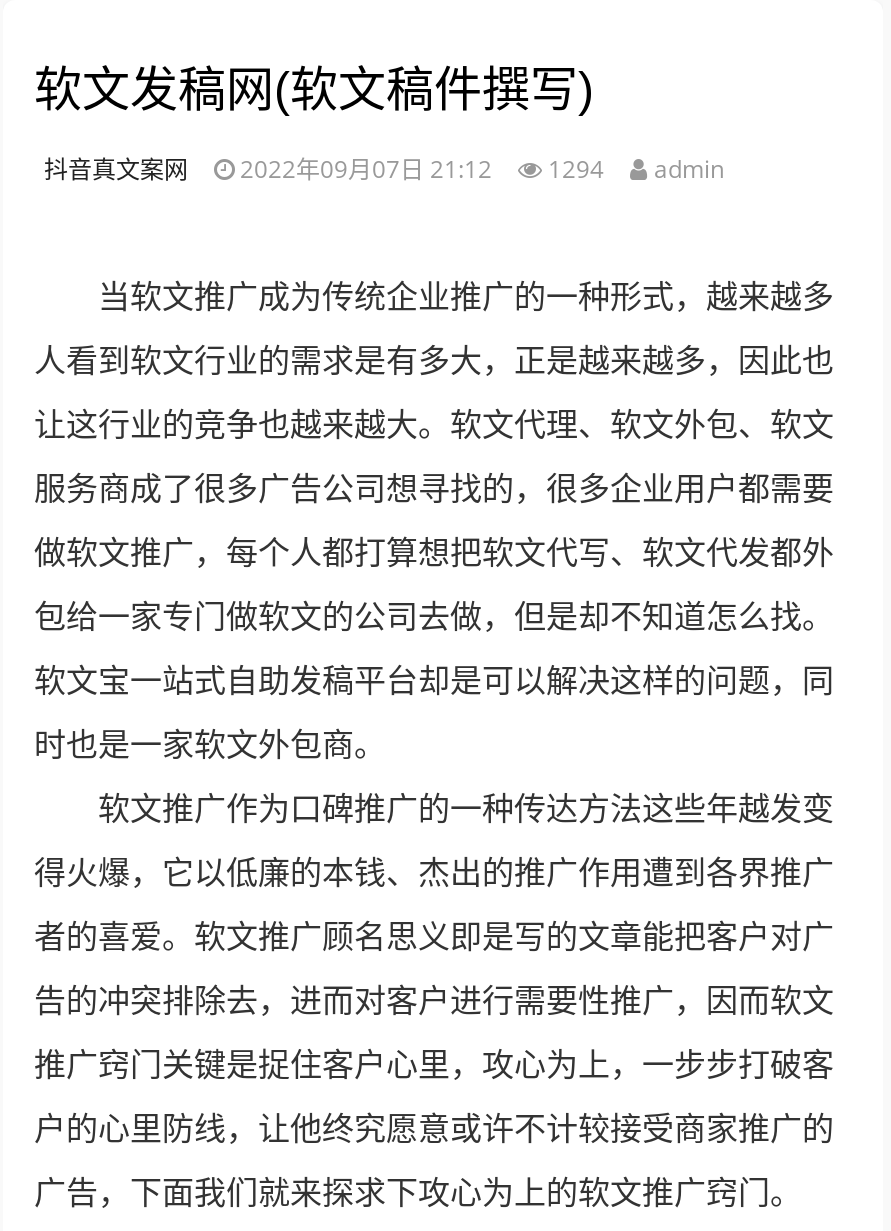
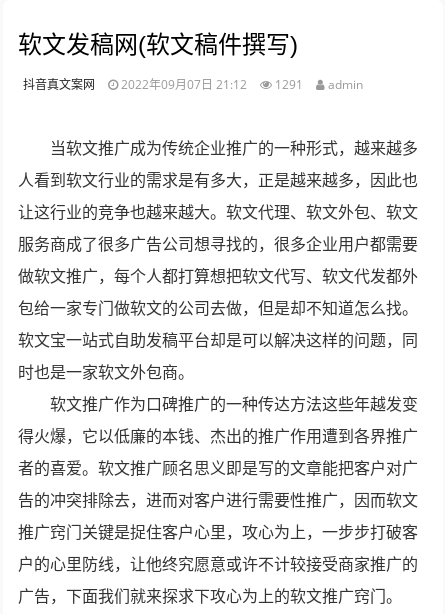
[44,152,724,186] 抖音真文案网 2022年09月07日 21:12 1294 admin -> [23,76,363,93] 抖音真文案网 2022年09月07日 21:12 1291 admin

